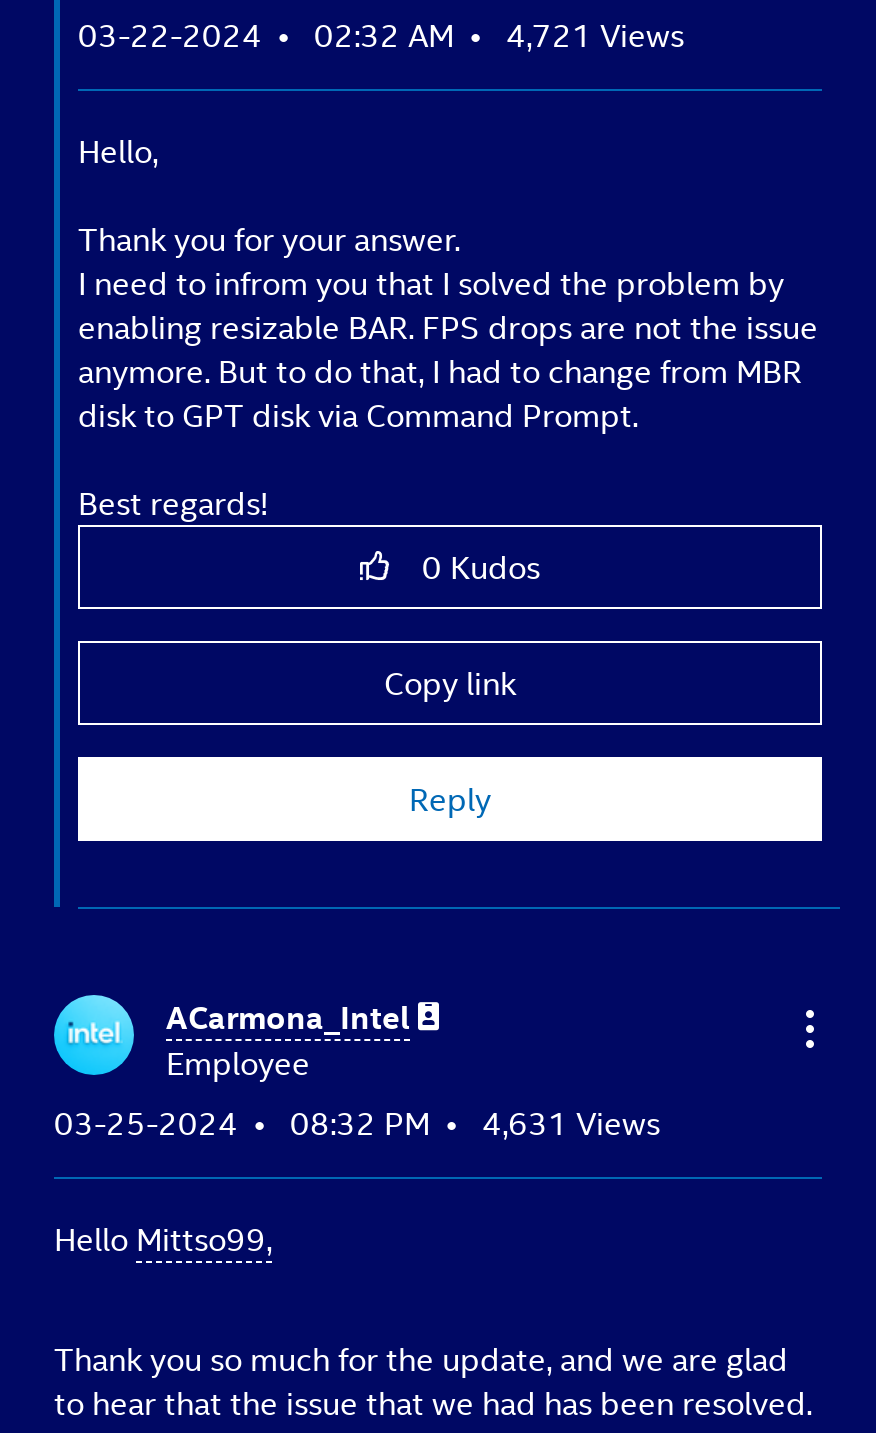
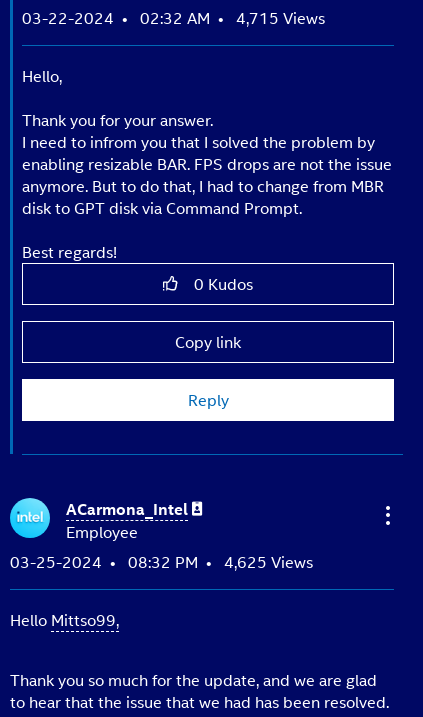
[78,10,684,56] 03-22-2024 02:32 AM 4,721 Views -> [22,5,325,28] 03-22-2024 02:32 AM 4,715 Views
[54,1098,660,1144] 03-25-2024 08:32 PM 4,631 Views -> [10,549,313,572] 03-25-2024 08:32 PM 4,625 Views

